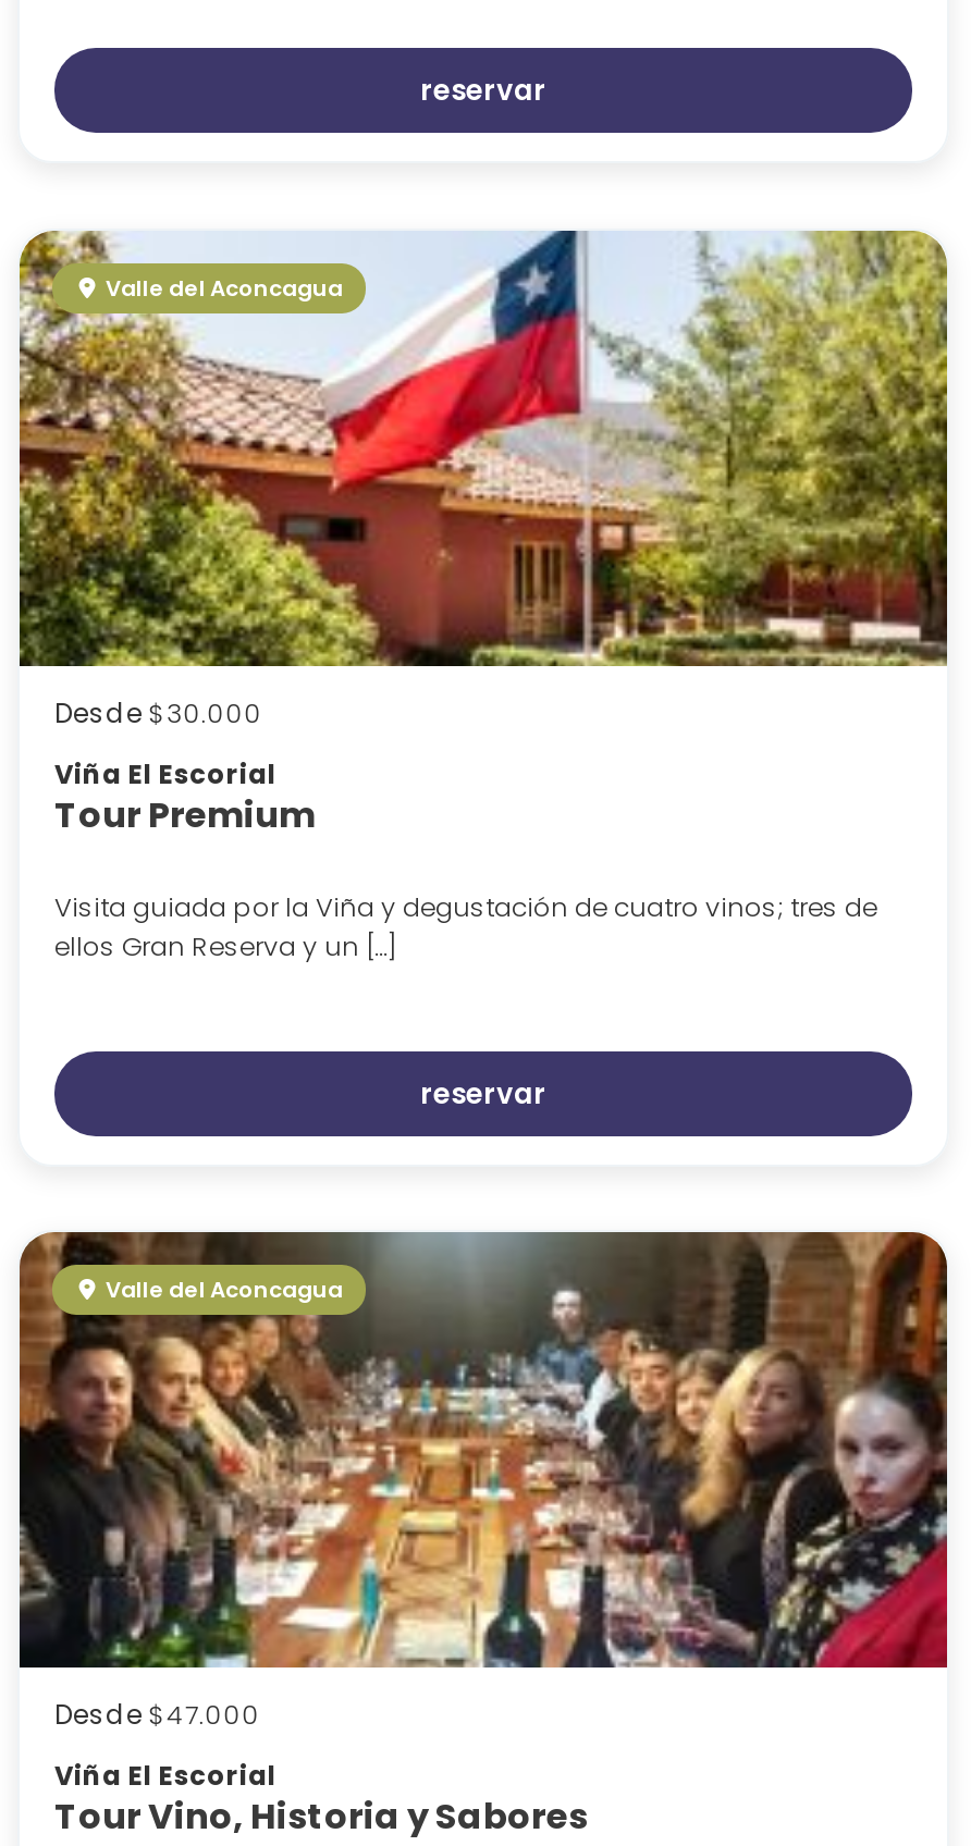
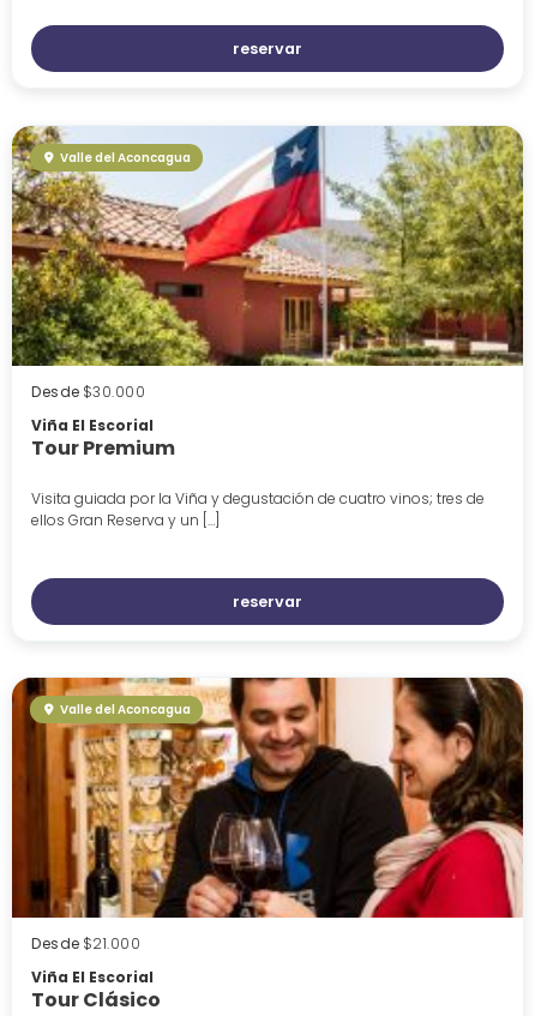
[17,1230,949,1733] [image] | Desde $47.000 -> [11,677,523,954] [image] | Desde $21.000
[54,1792,588,1842] Tour Vino, Historia y Sabores -> [31,986,161,1014] Tour Clásico

